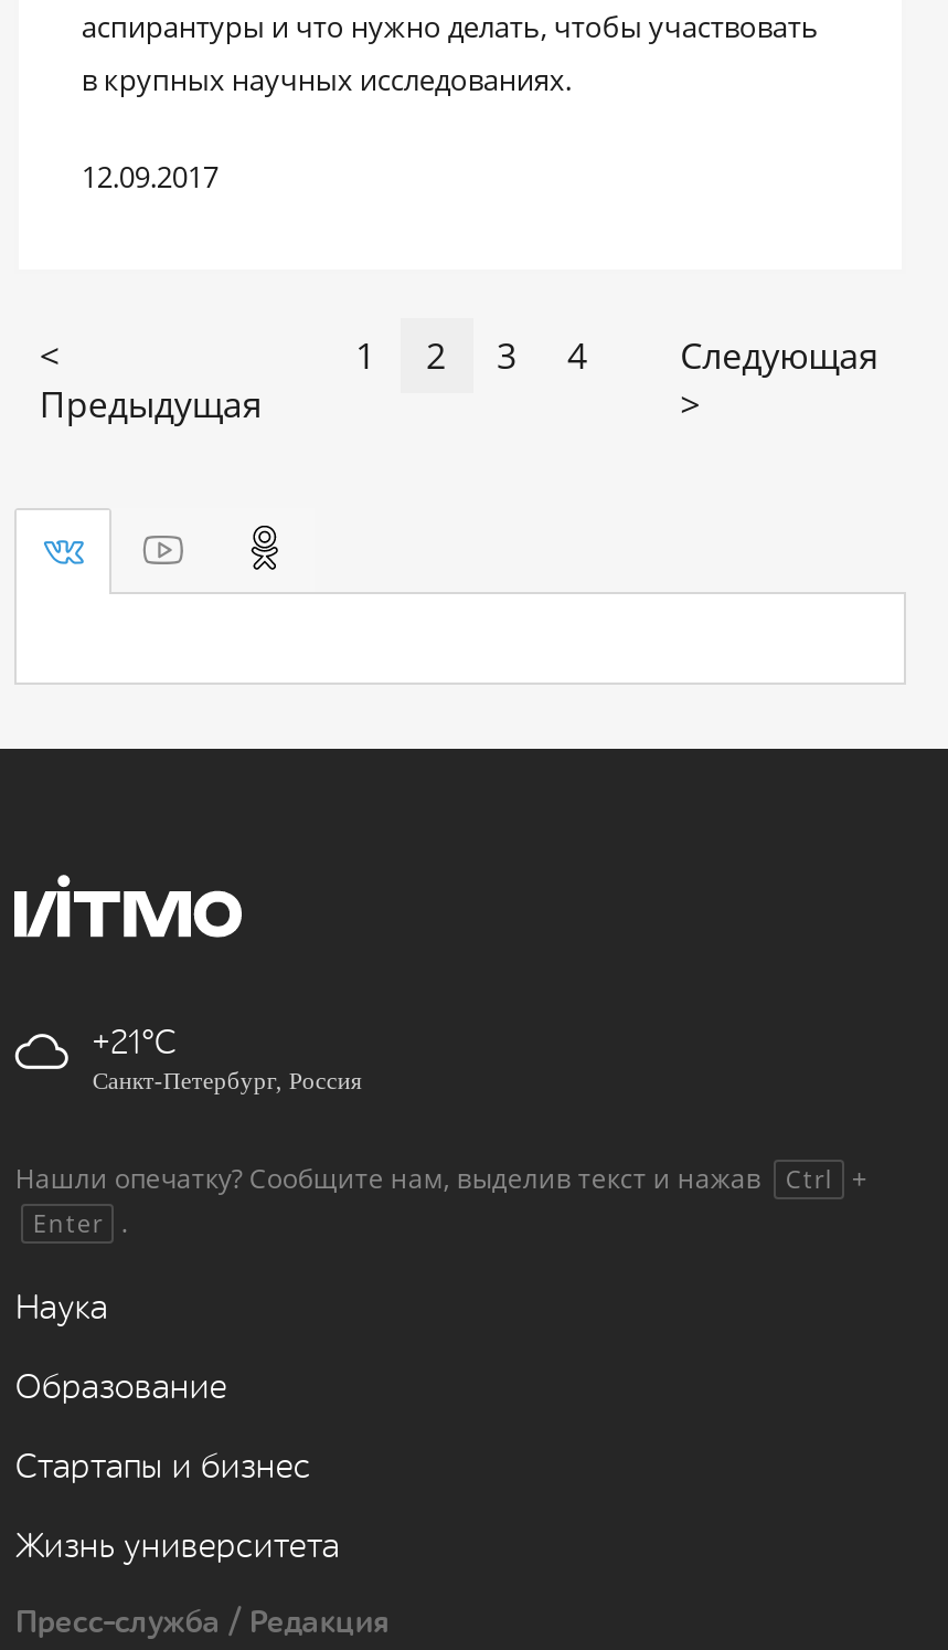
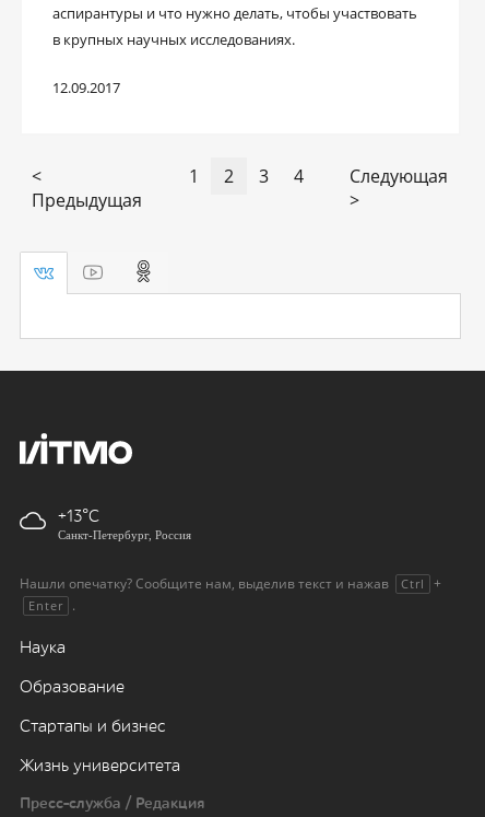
[92,1023,141,1065] +21 -> [58,506,82,527] +13

